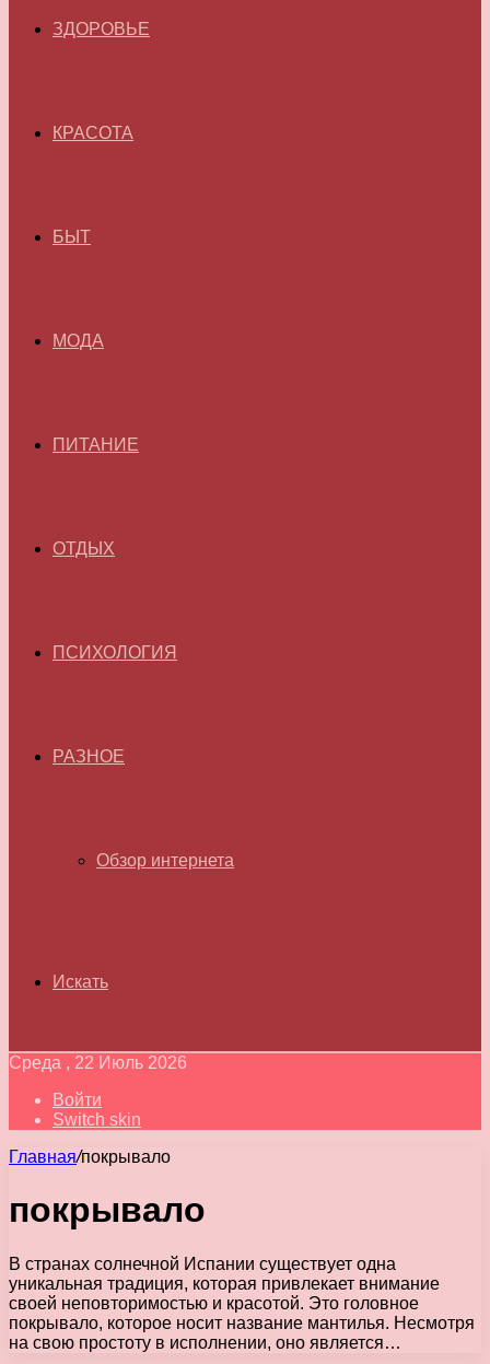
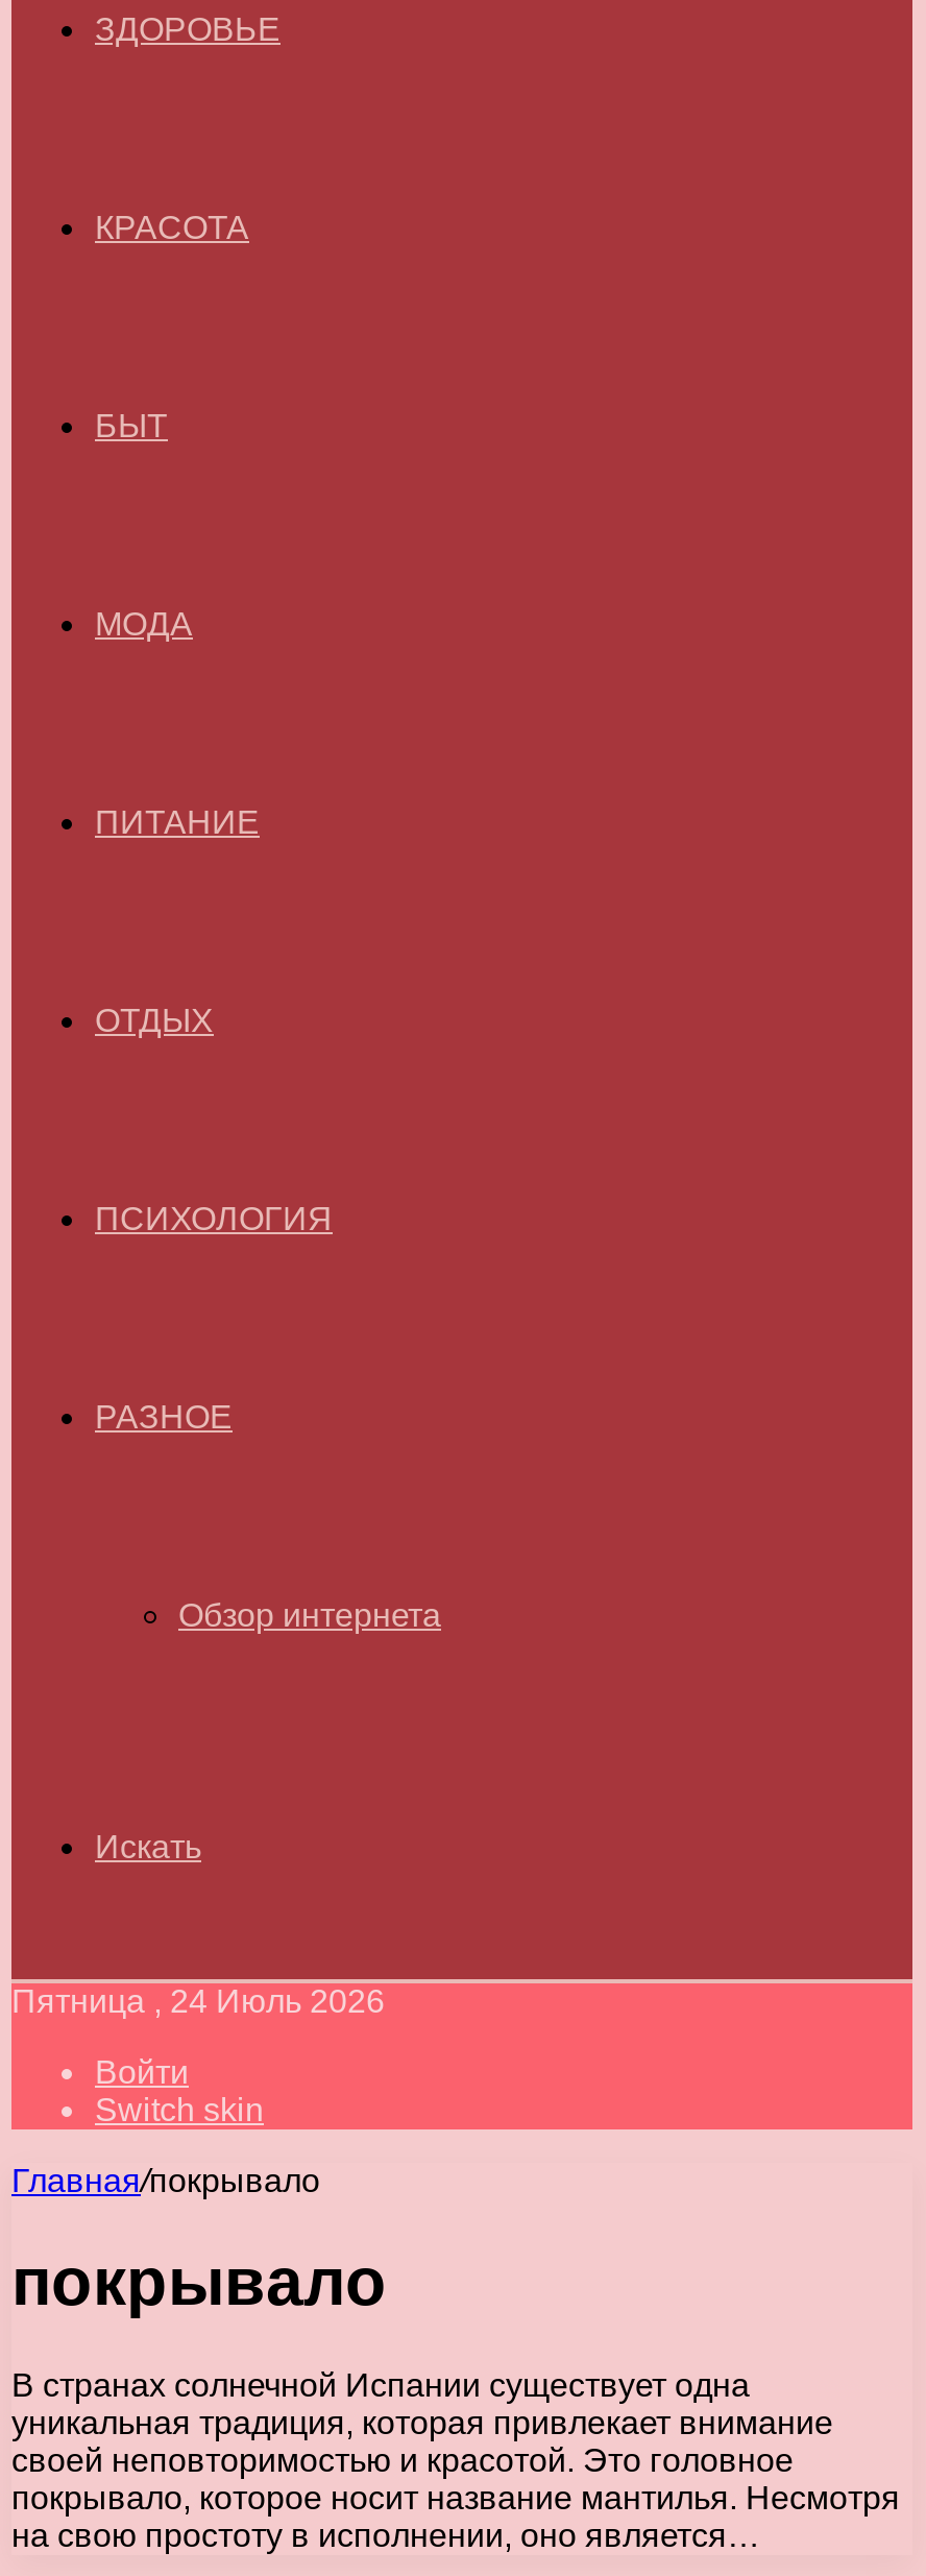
[9,1053,187,1072] Среда , 22 Июль 2026 -> [11,1983,385,2019] Пятница , 24 Июль 2026

